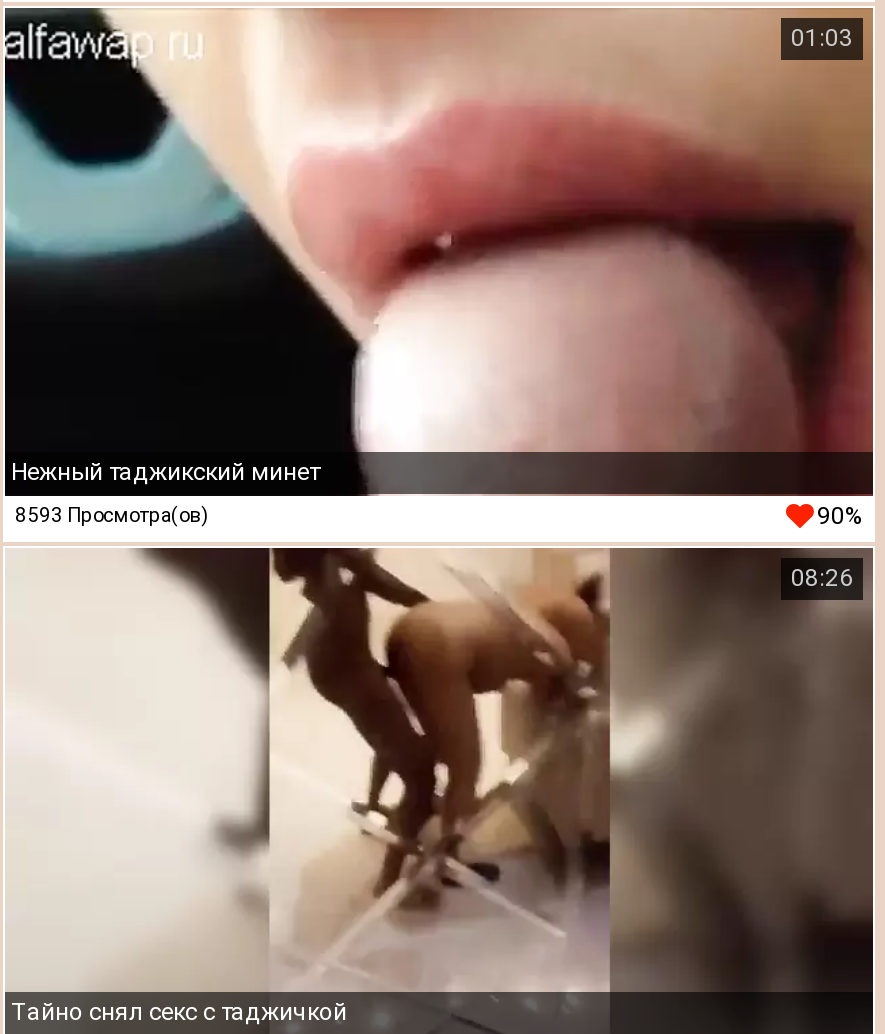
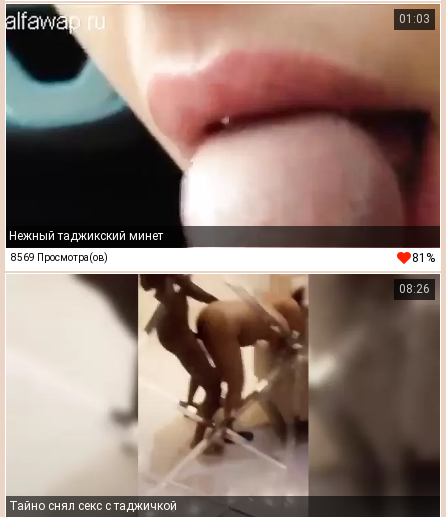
[15,504,209,526] 8593 Просмотра(ов) -> [11,252,108,263] 8569 Просмотра(ов)
[817,501,863,529] 90% -> [412,251,435,265] 81%

